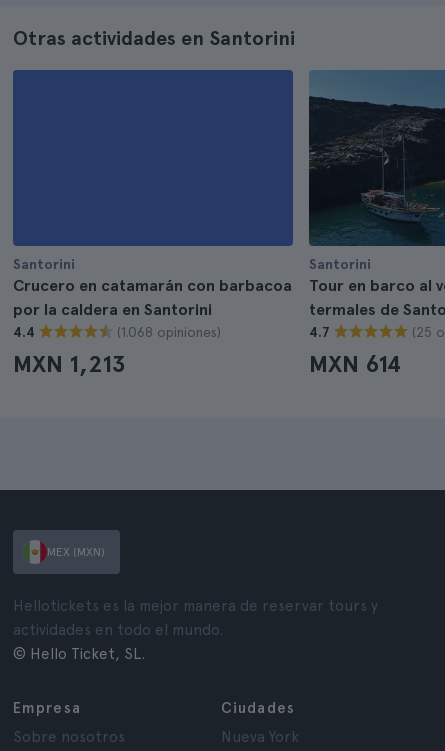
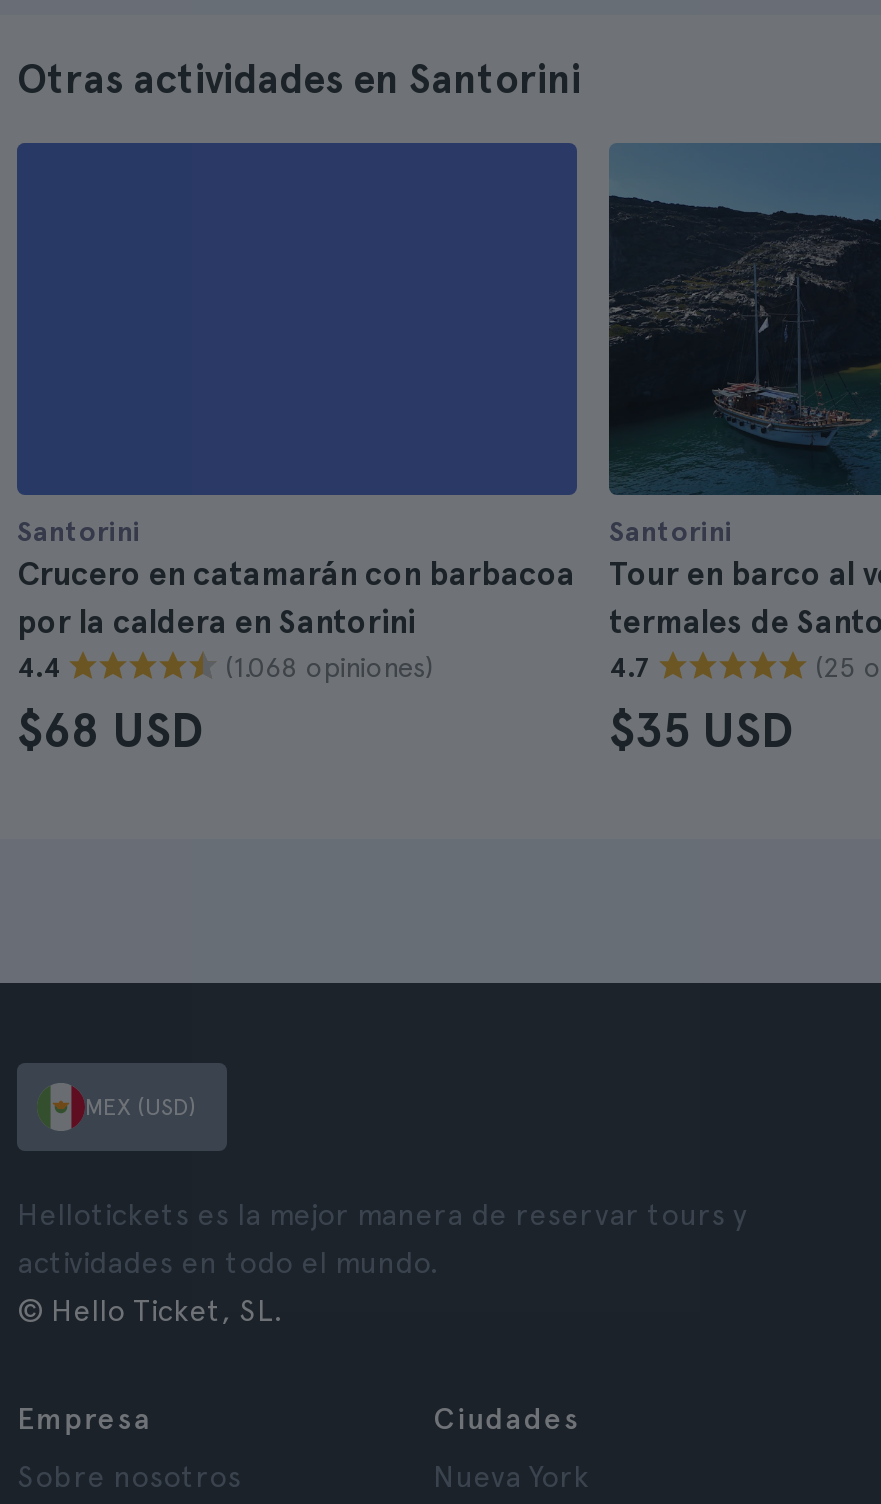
[13,349,126,378] MXN 1,213 -> [17,701,203,759] $68 USD
[309,349,401,378] MXN 614 -> [609,701,793,759] $35 USD
[47,545,105,559] MEX (MXN) -> [85,1093,197,1121] MEX (USD)

